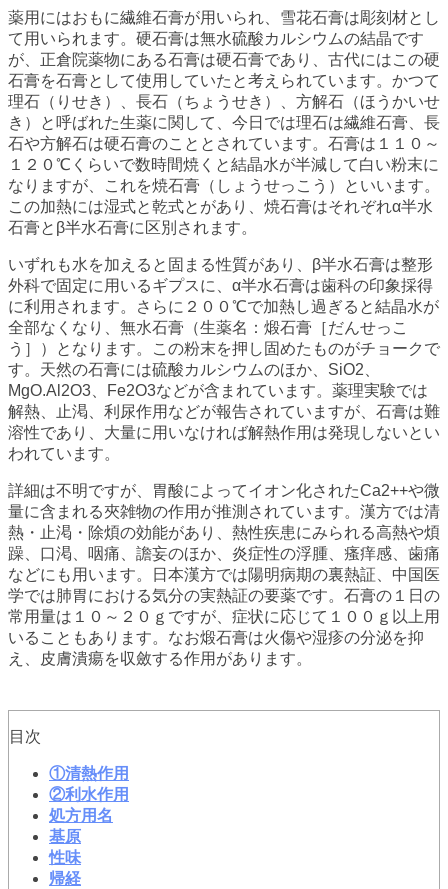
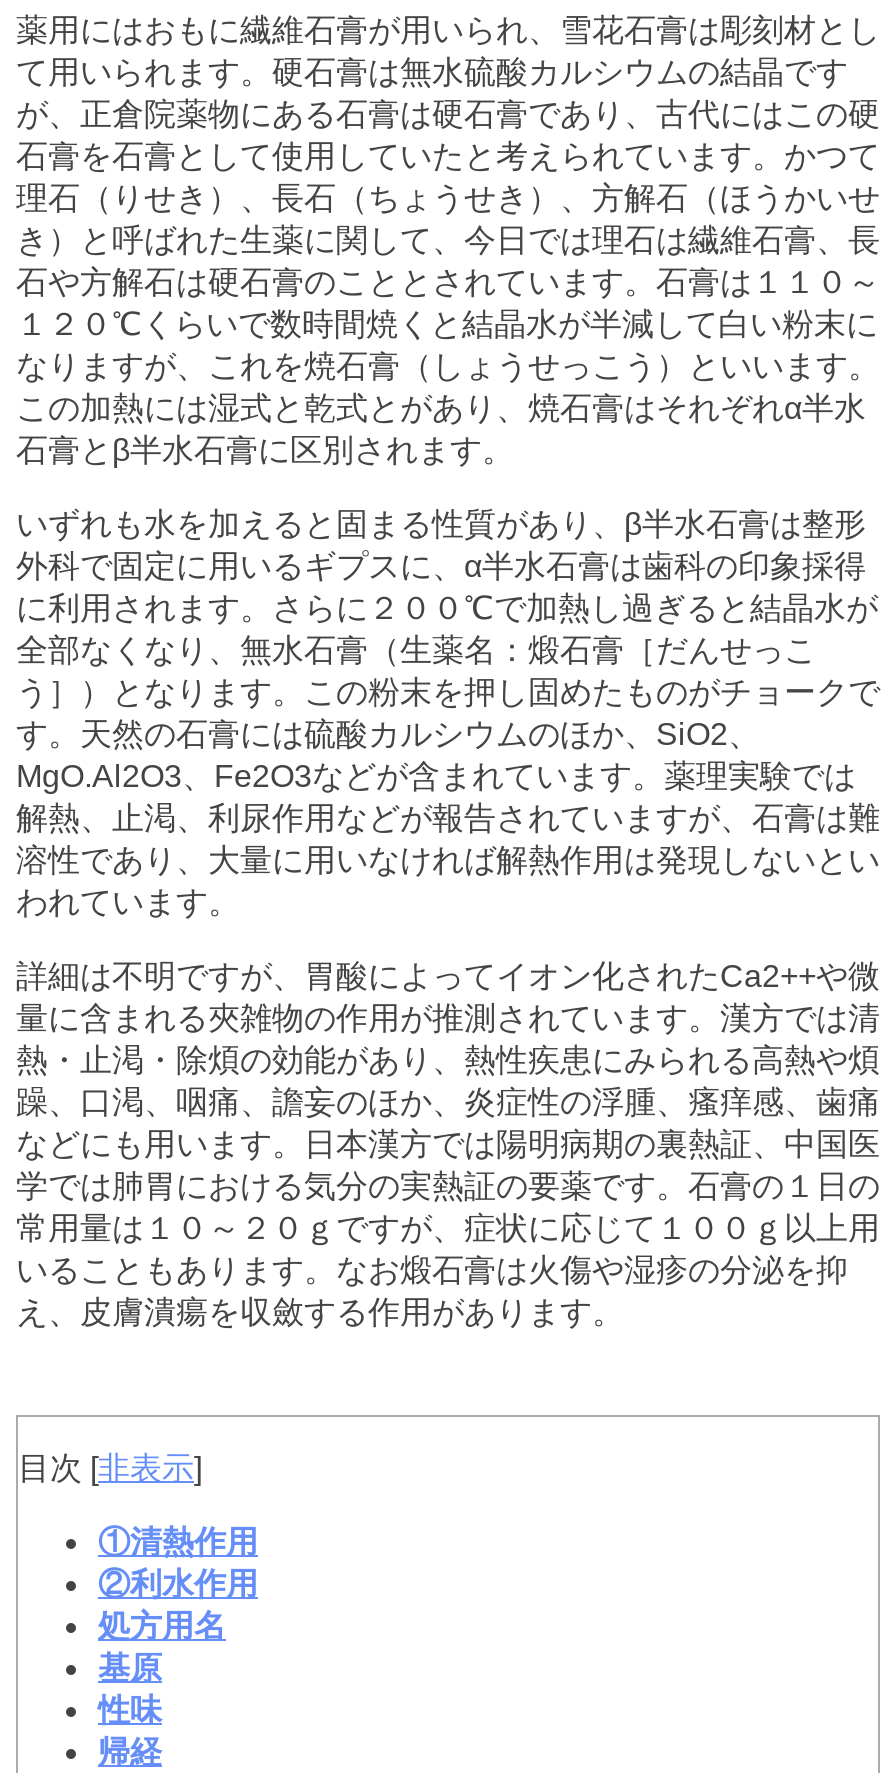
[9,728,41,745] 目次 -> [18,1451,202,1485] 目次 [非表示]

